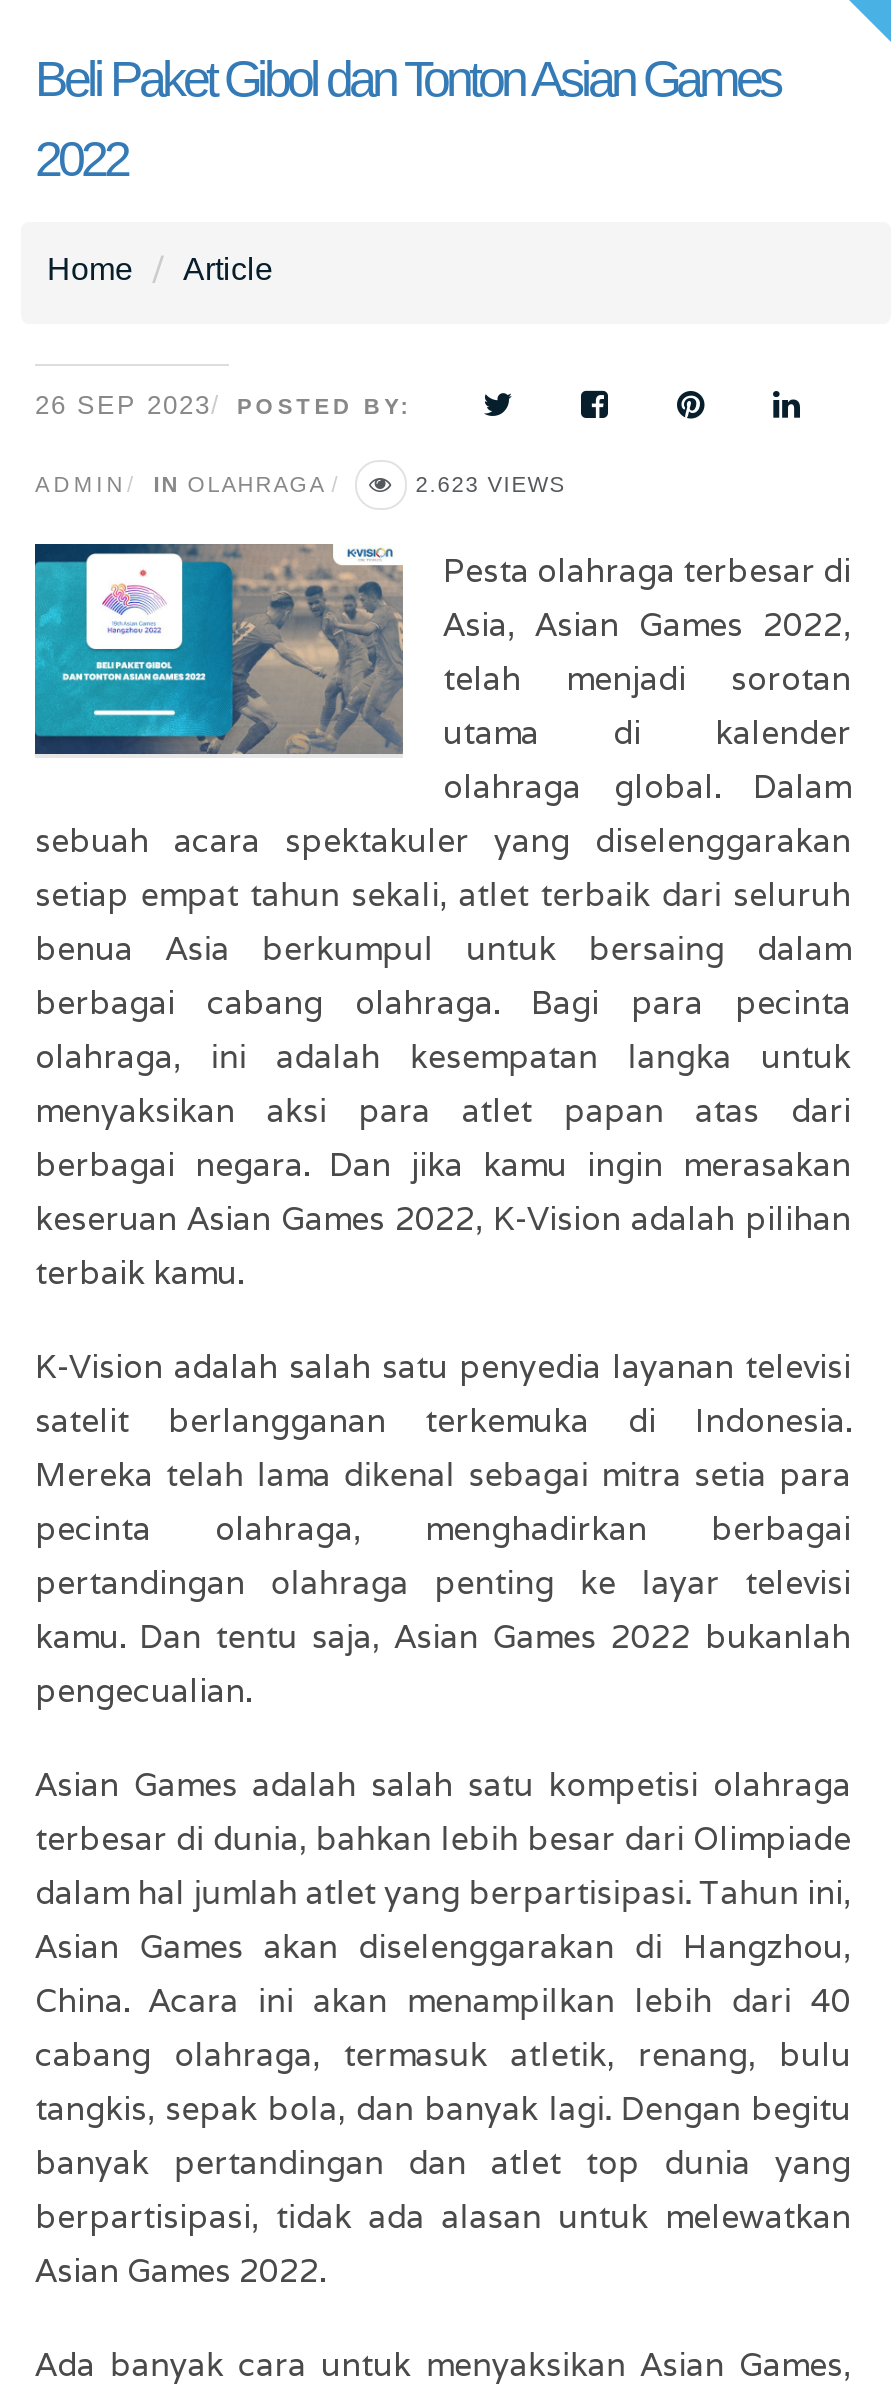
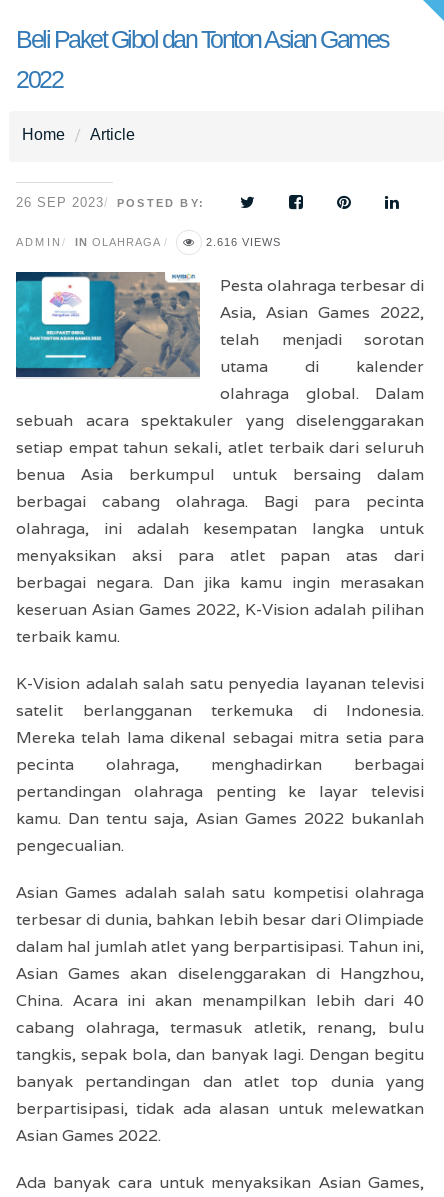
[407,472,565,496] 2.623 VIEWS -> [202,236,281,248] 2.616 VIEWS

